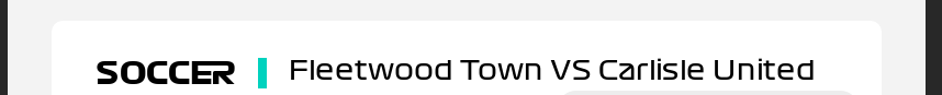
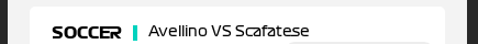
[289,58,816,84] Fleetwood Town VS Carlisle United -> [148,25,310,38] Avellino VS Scafatese

